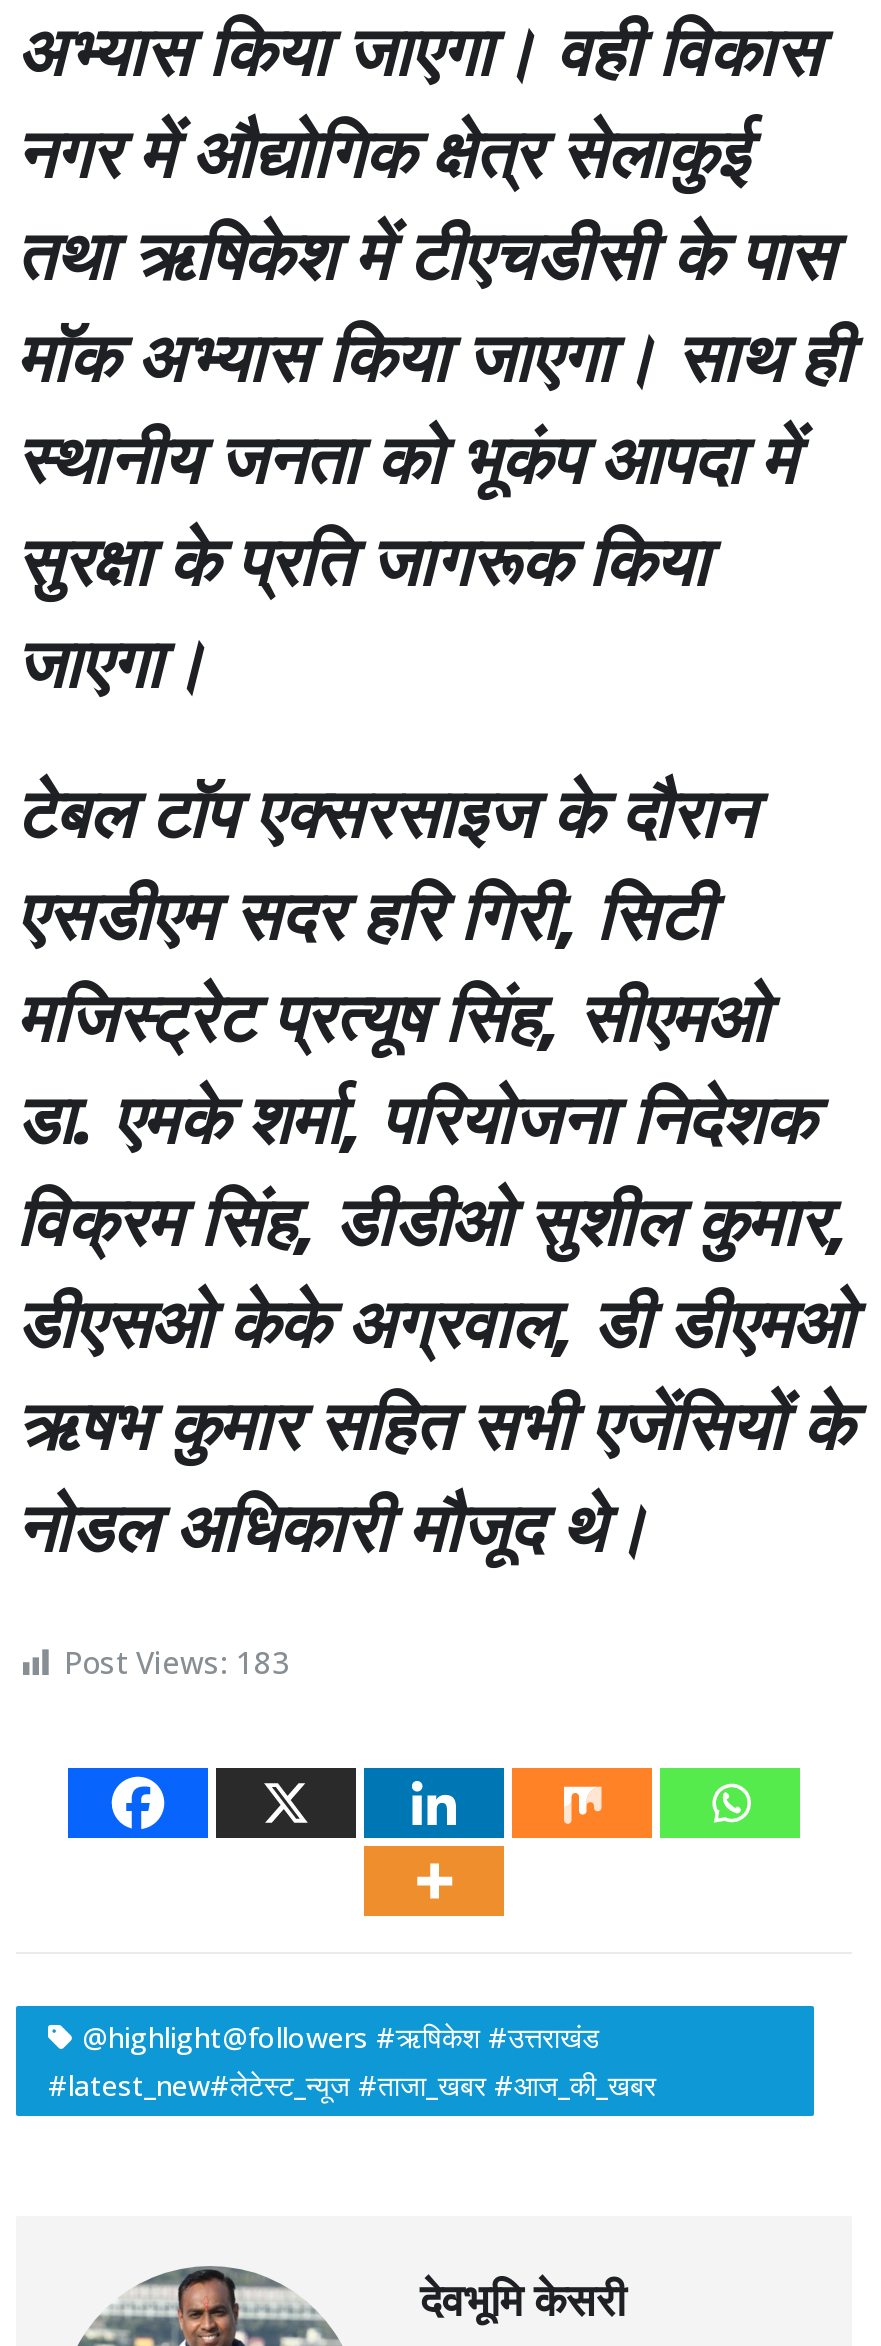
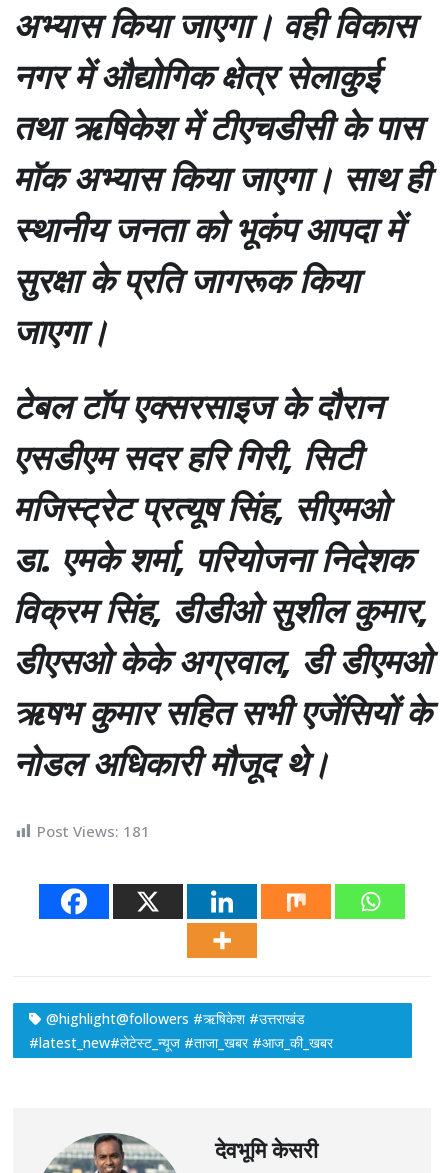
[64,1643,290,1683] Post Views: 183 -> [37,821,150,841] Post Views: 181

